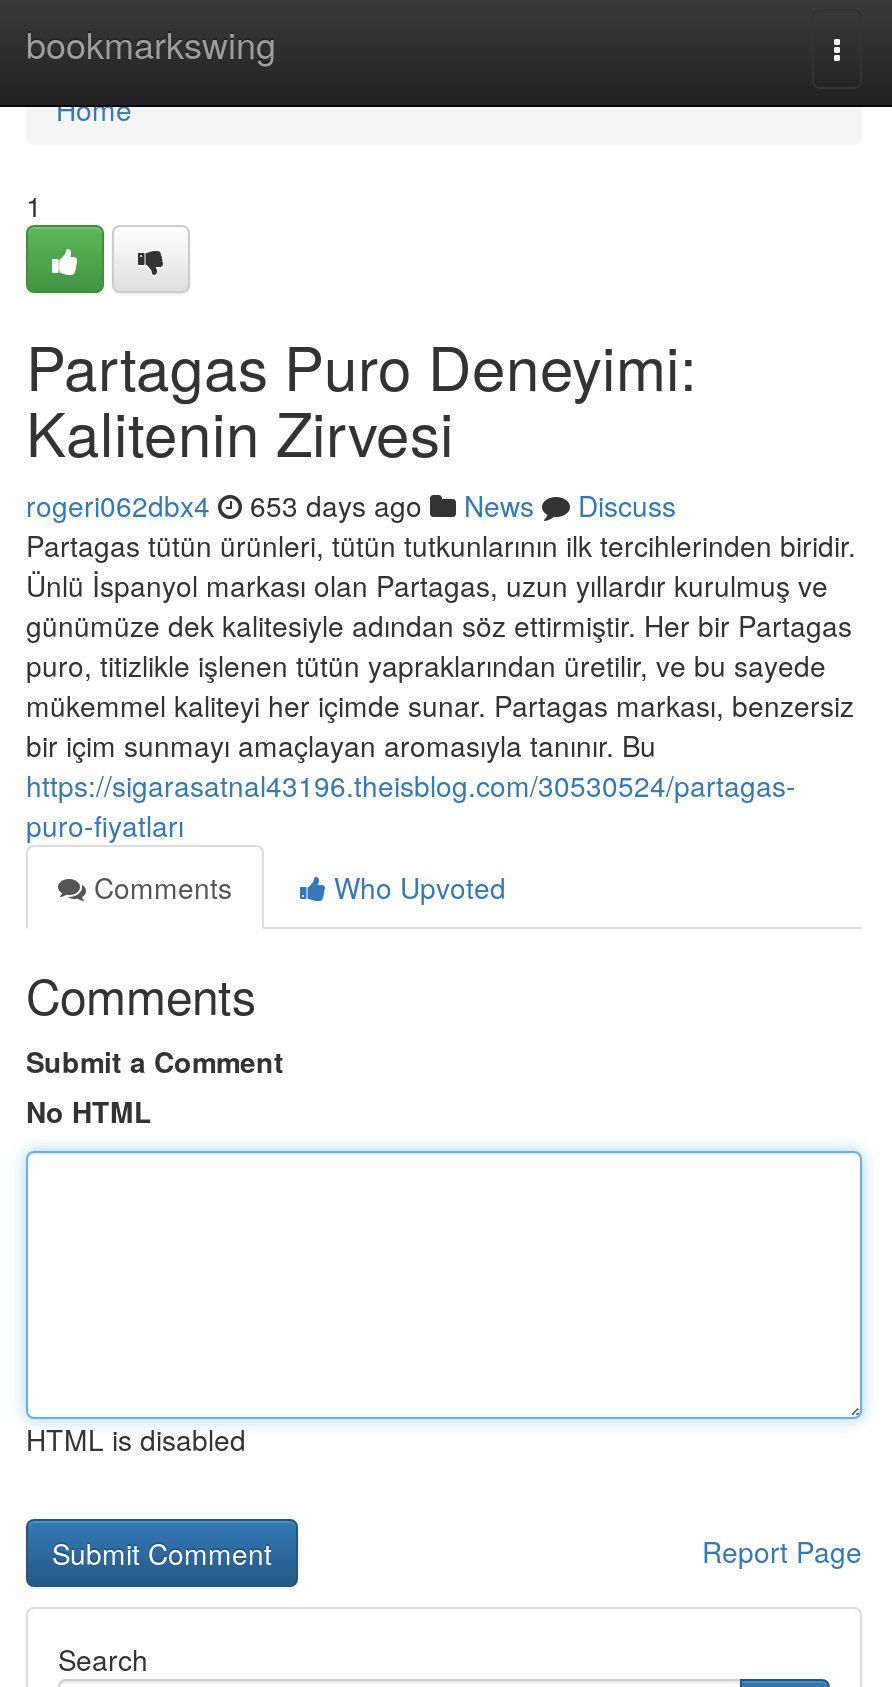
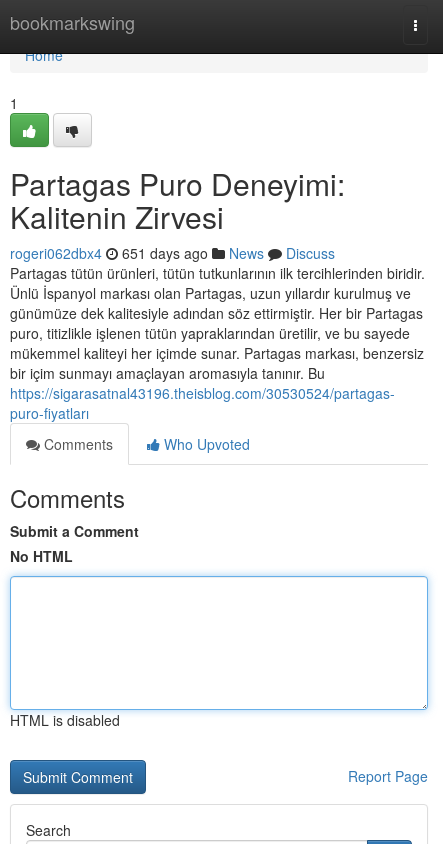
[26,485,676,525] rogeri062dbx4 653 days ago News Discuss -> [10,243,335,263] rogeri062dbx4 651 days ago News Discuss

